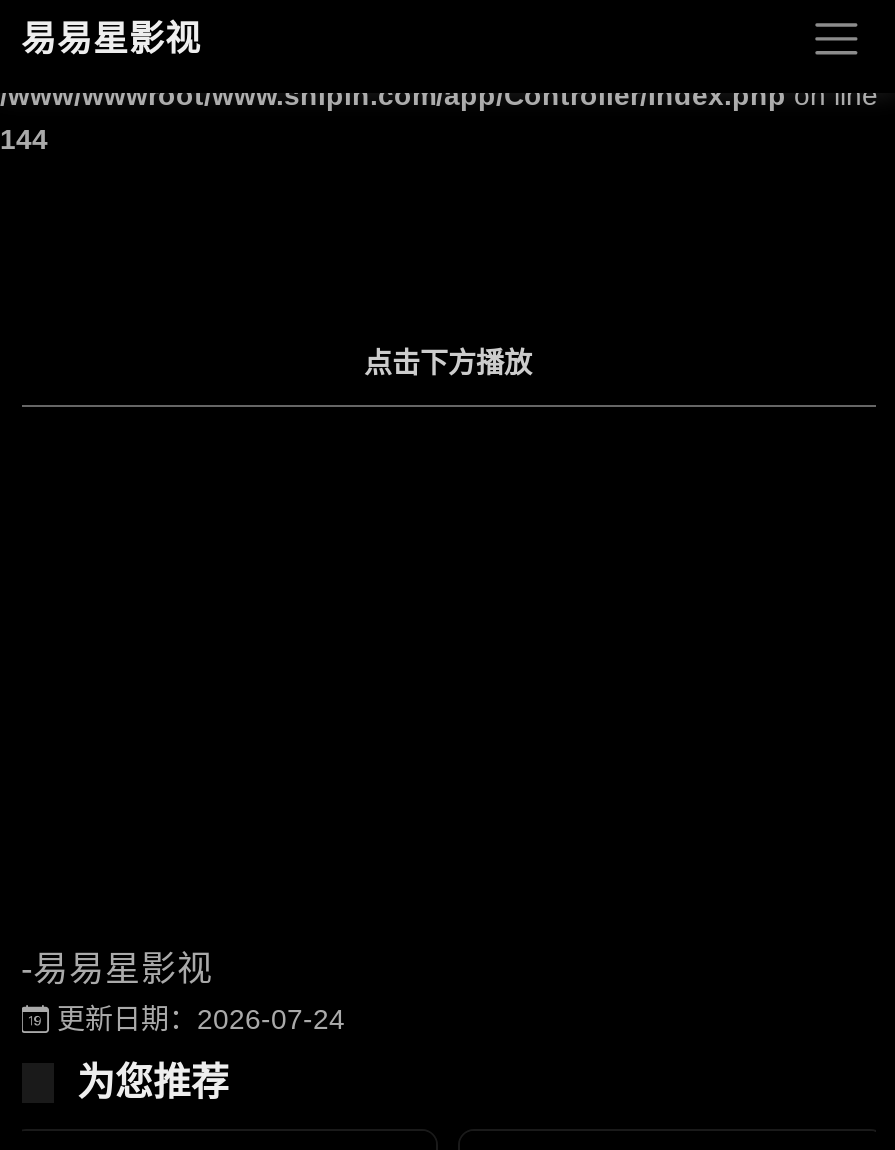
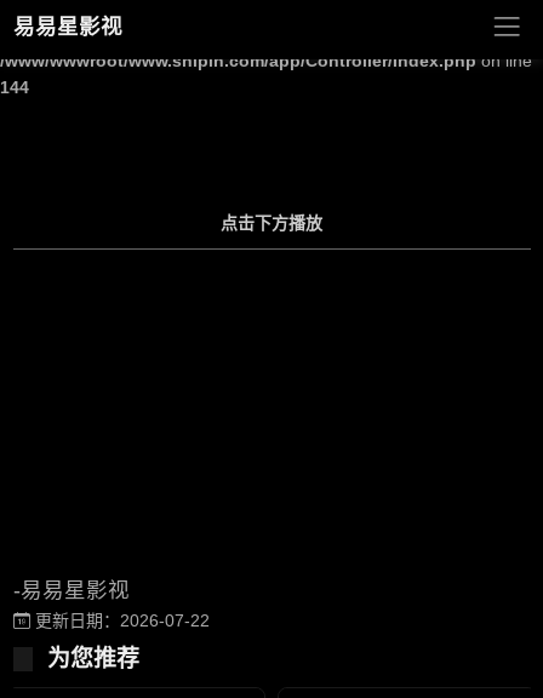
[49,1003,345,1035] 更新日期：2026-07-24 -> [30,611,209,630] 更新日期：2026-07-22

